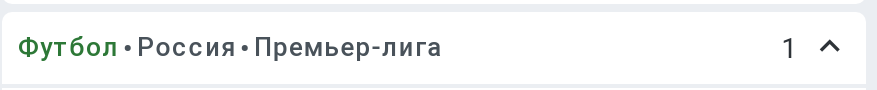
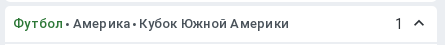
[18,32,442,62] Футбол Россия Премьер-лига -> [13,16,289,31] Футбол Америка Кубок Южной Америки

